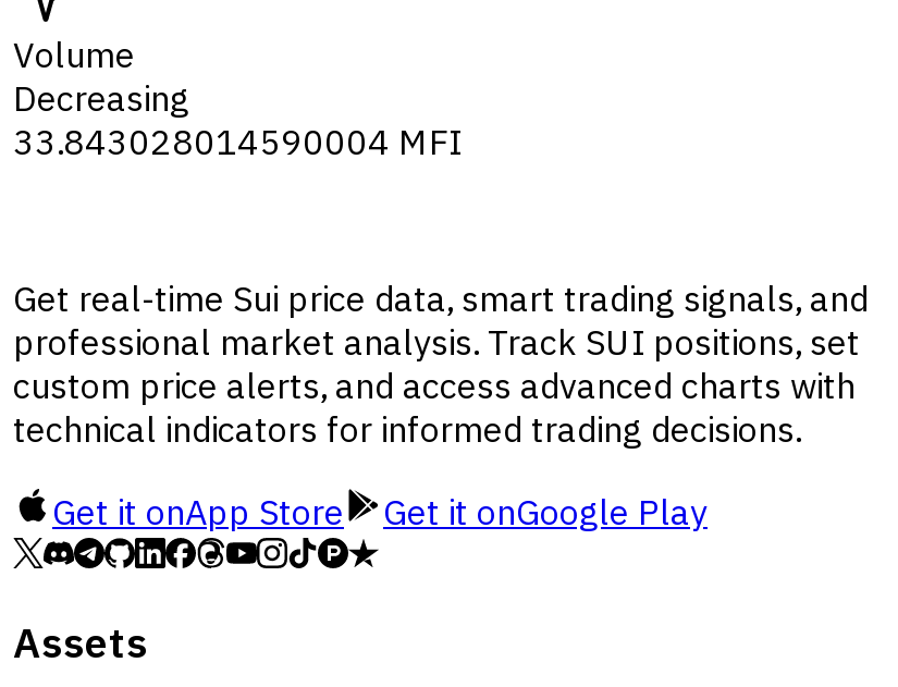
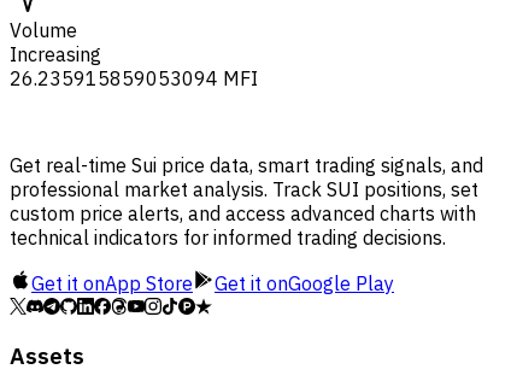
[13,76,462,163] Decreasing | 33.843028014590004 MFI -> [10,42,258,90] Increasing | 26.235915859053094 MFI

